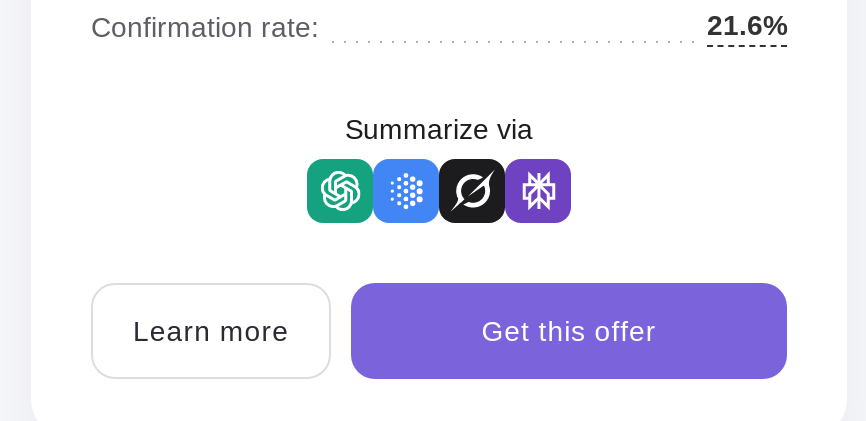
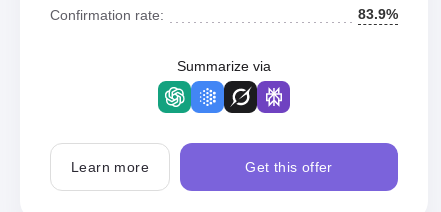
[707,9,787,41] 21.6% -> [358,6,398,22] 83.9%

